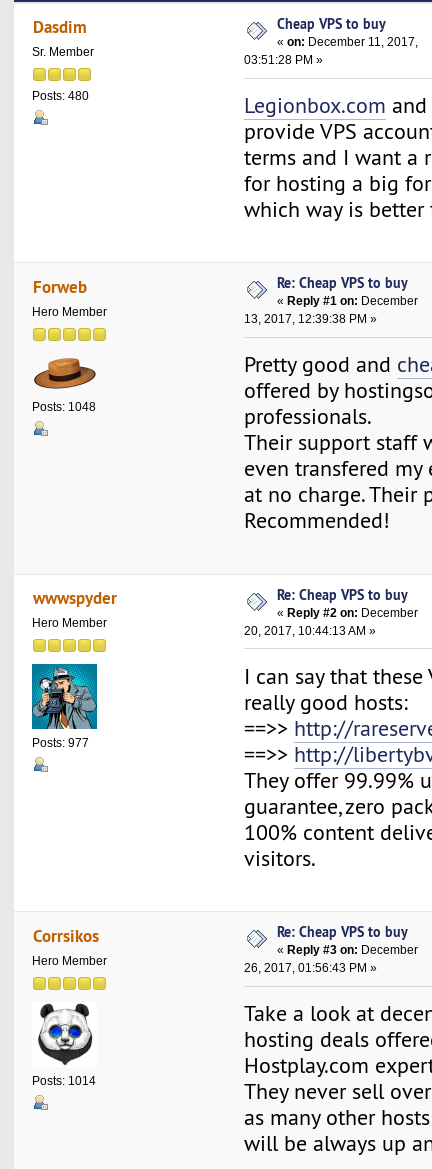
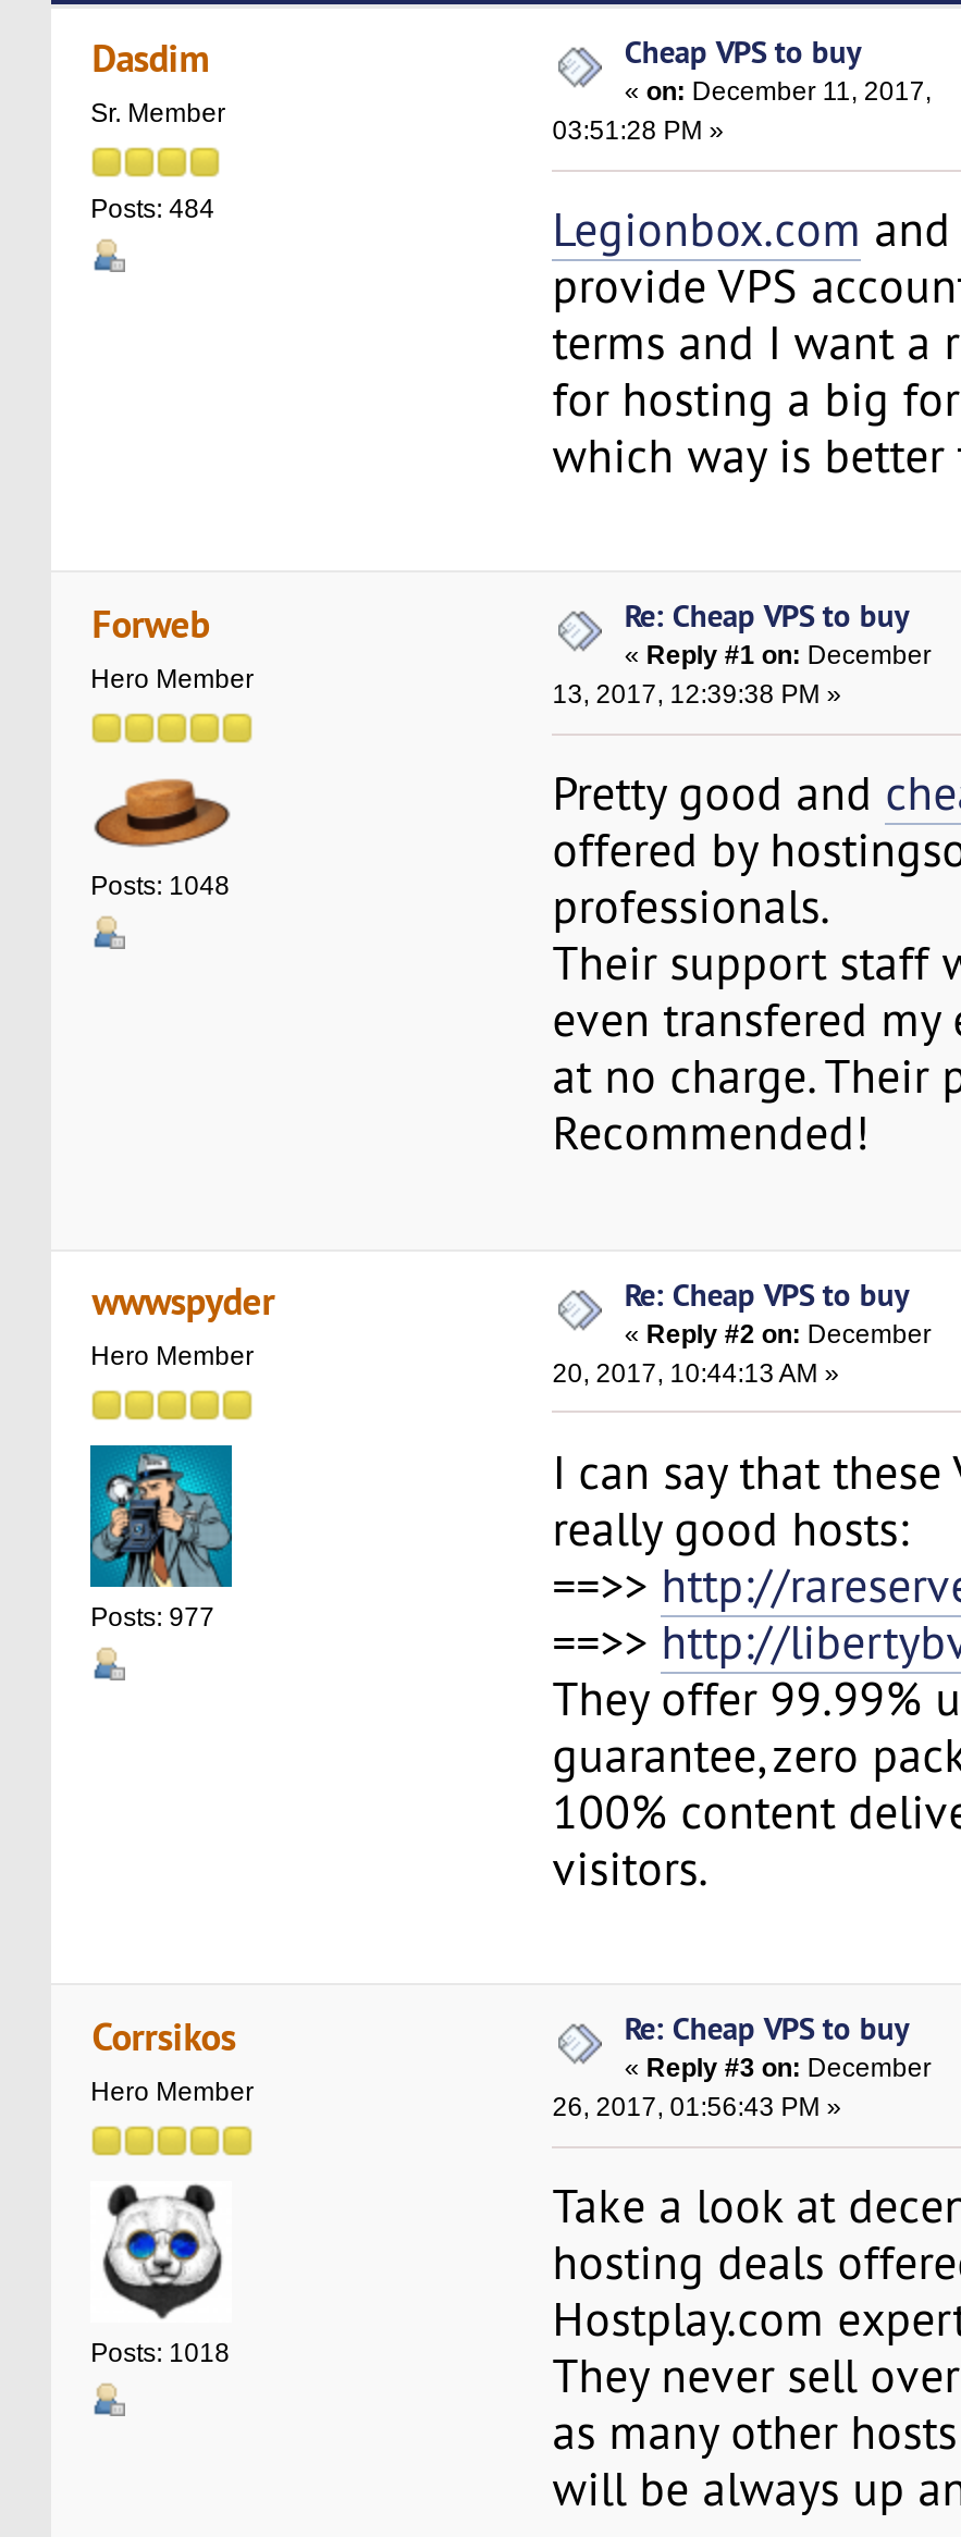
[32,89,89,103] Posts: 480 -> [91,195,215,225] Posts: 484
[32,1074,96,1088] Posts: 1014 -> [91,2337,230,2368] Posts: 1018

